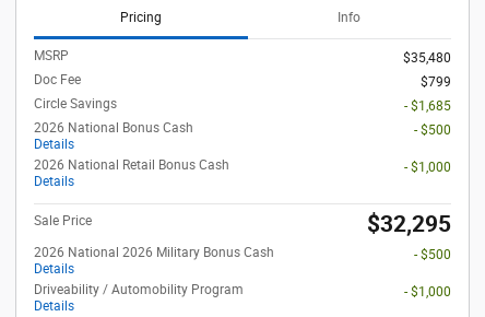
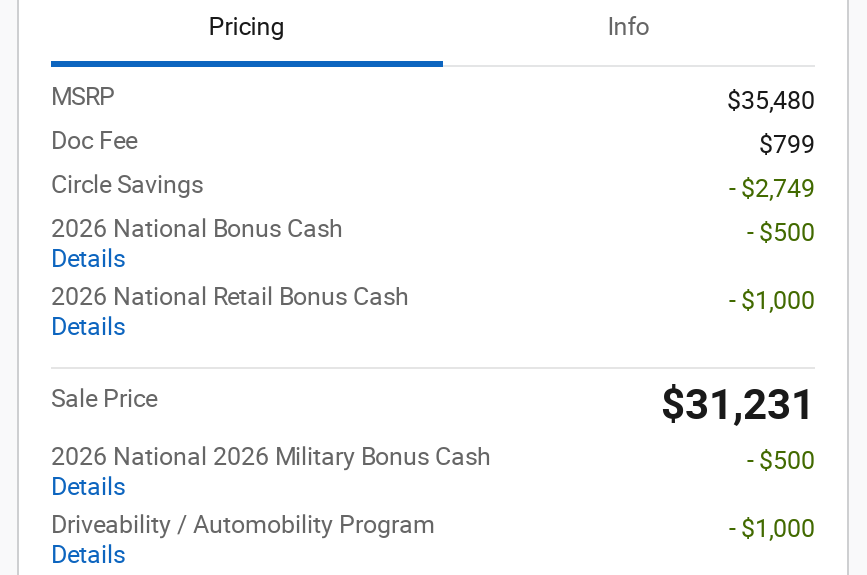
[404,98,451,113] - $1,685 -> [729,175,815,203] - $2,749
[367,211,451,237] $32,295 -> [661,381,815,429] $31,231

